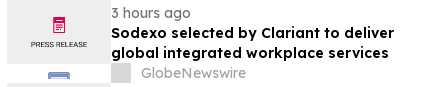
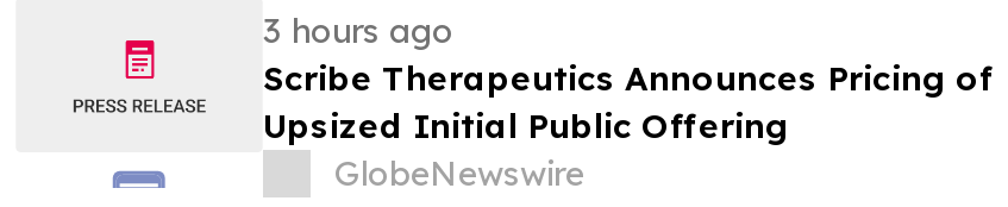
[111,24,394,62] Sodexo selected by Clariant to deliver | global integrated workplace services -> [263,58,994,148] Scribe Therapeutics Announces Pricing of | Upsized Initial Public Offering

